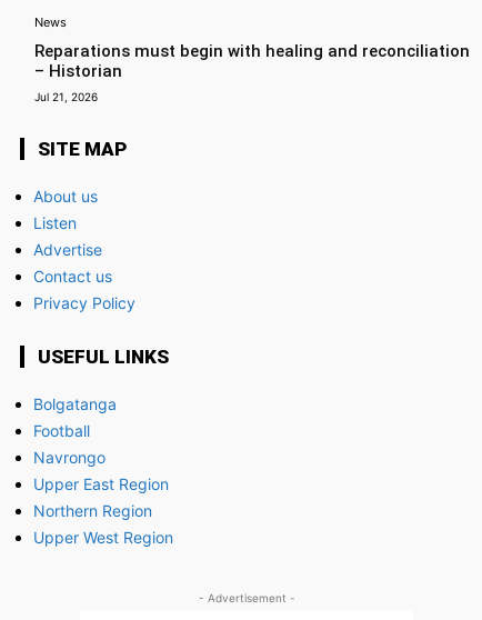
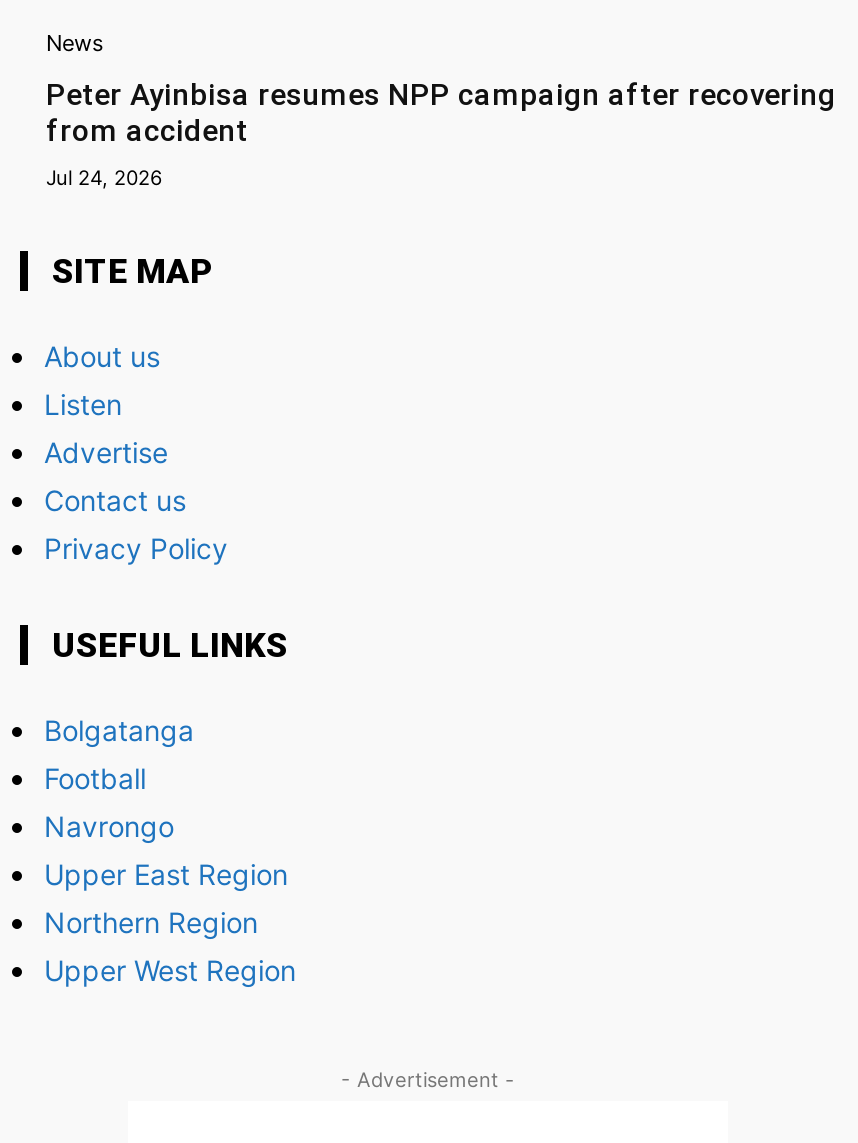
[34,41,470,103] Reparations must begin with healing and reconciliation | – Historian | Jul 21, 2026 -> [46,77,836,189] Peter Ayinbisa resumes NPP campaign after recovering | from accident | Jul 24, 2026

